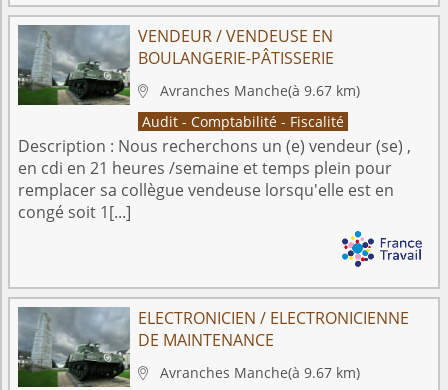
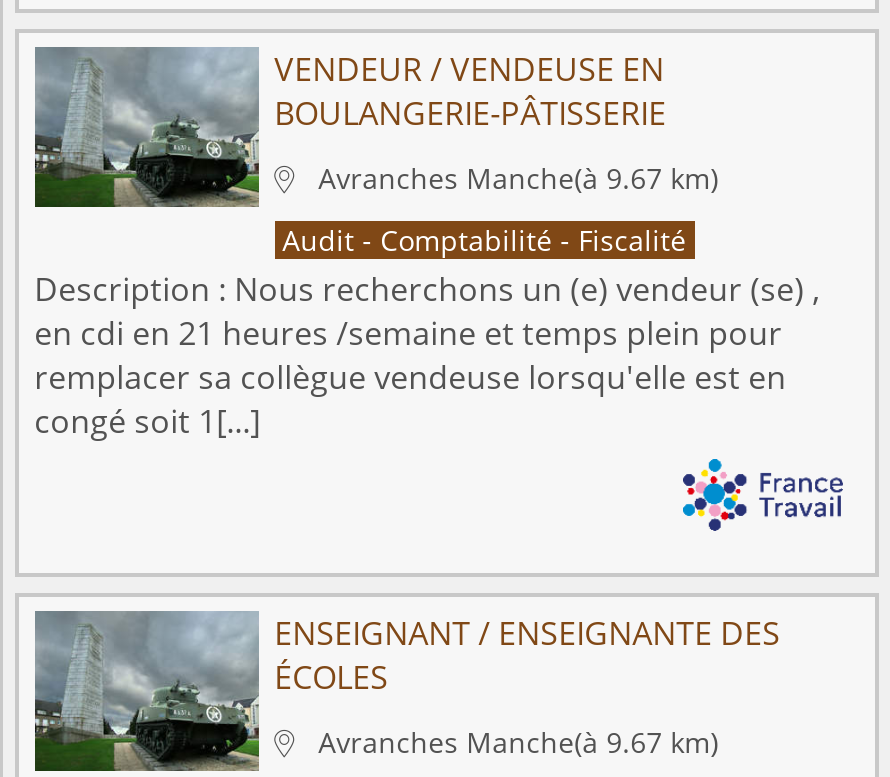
[138,307,409,351] ELECTRONICIEN / ELECTRONICIENNE | DE MAINTENANCE -> [274,611,780,699] ENSEIGNANT / ENSEIGNANTE DES | ÉCOLES

